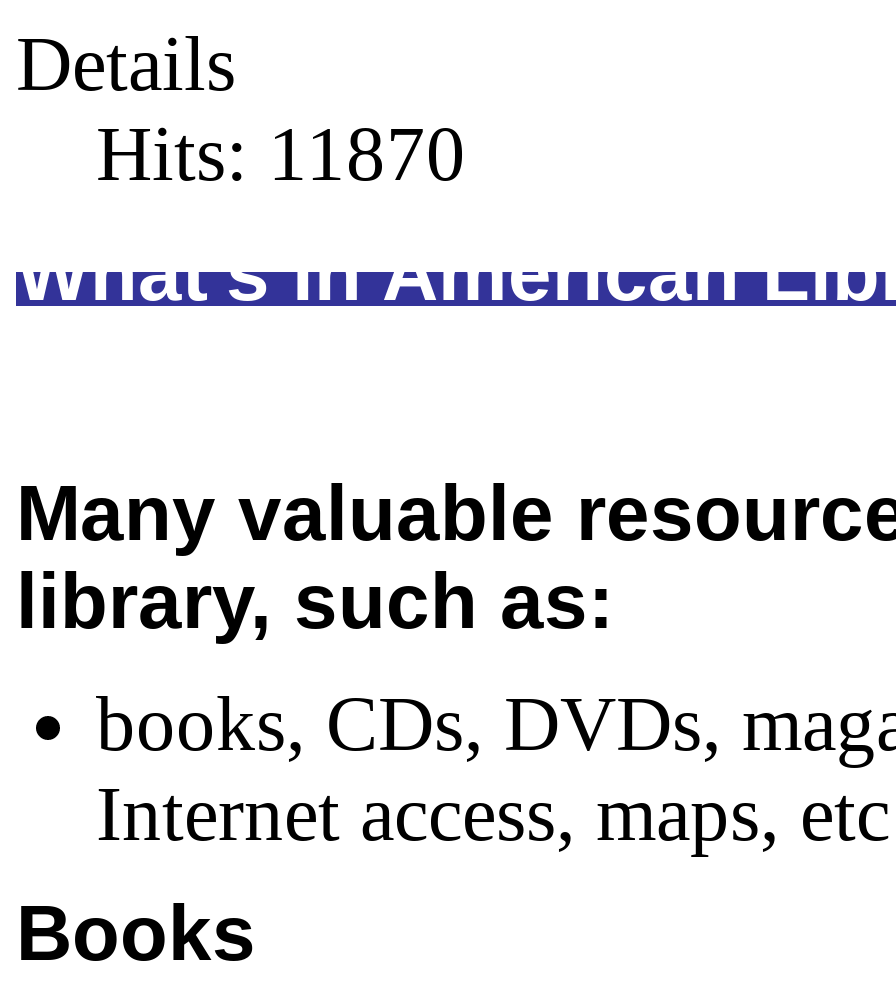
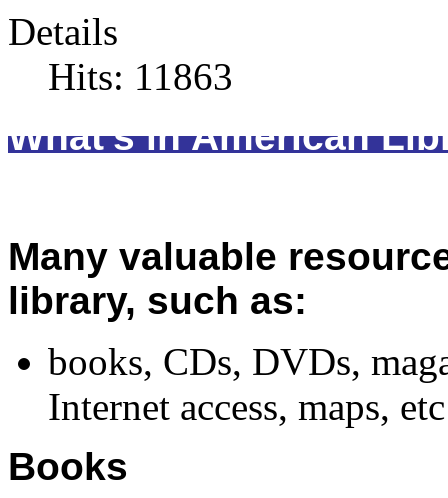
[96,109,466,195] Hits: 11870 -> [48,54,233,97] Hits: 11863

